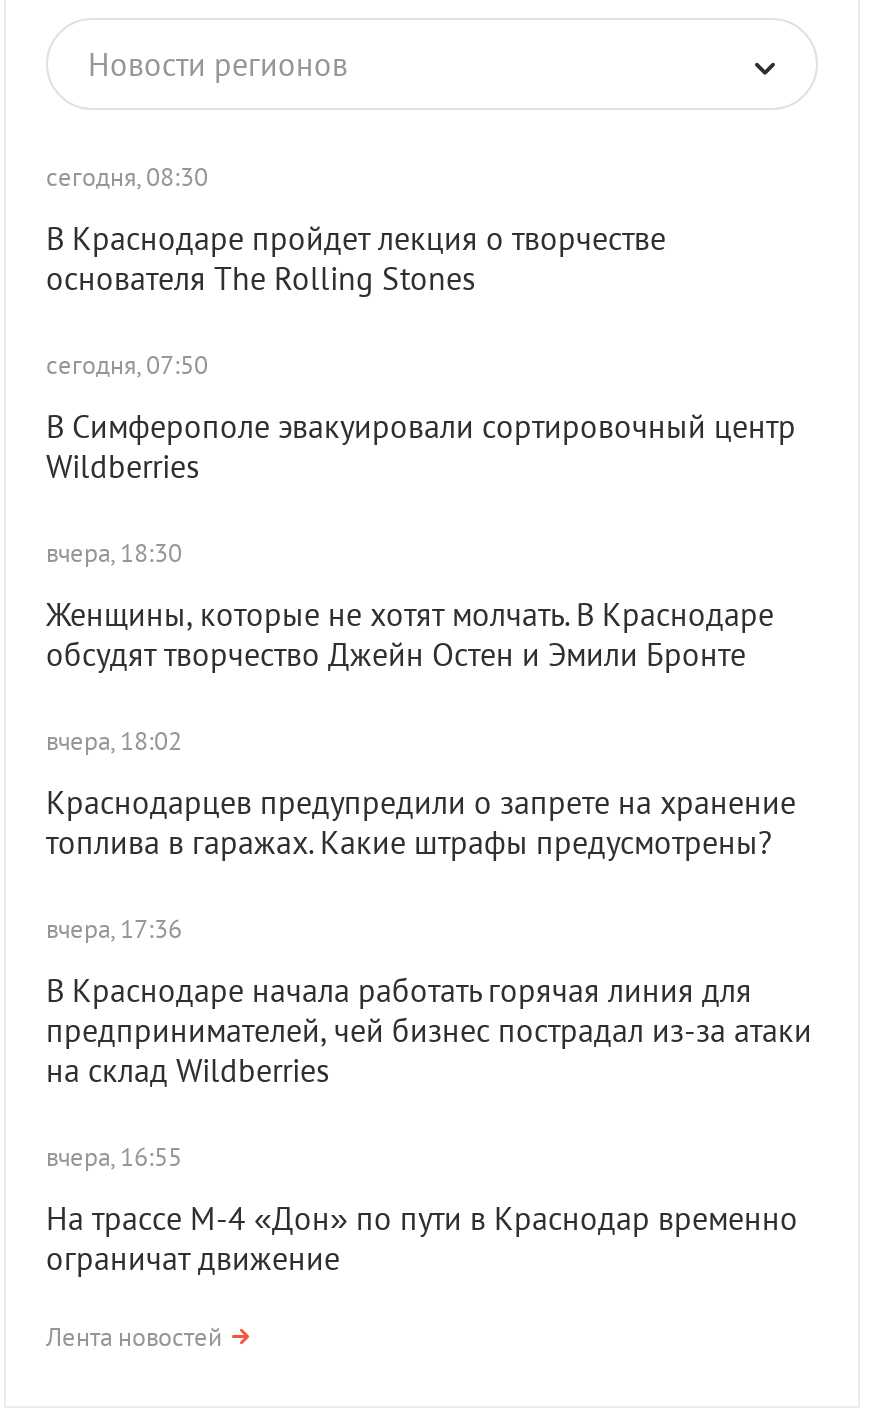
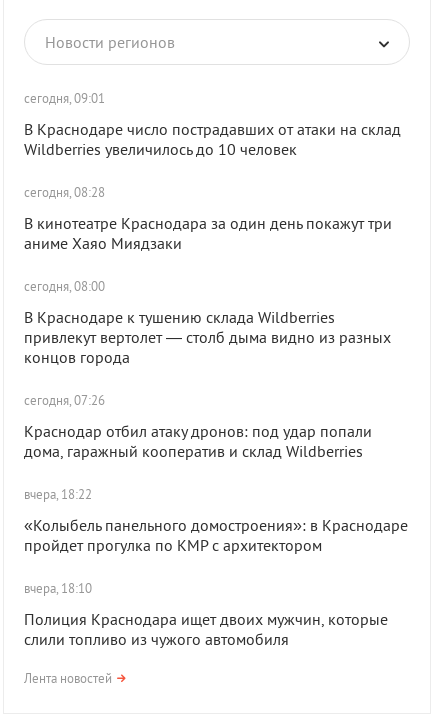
[46,160,208,194] сегодня, 08:30 -> [24,90,105,107] сегодня, 09:01
[46,218,666,298] В Краснодаре пройдет лекция о творчестве | основателя The Rolling Stones -> [24,119,401,159] В Краснодаре число пострадавших от атаки на склад | Wildberries увеличилось до 10 человек
[46,348,208,382] сегодня, 07:50 -> [24,184,105,201] сегодня, 08:28
[46,406,796,486] В Симферополе эвакуировали сортировочный центр | Wildberries -> [24,213,392,253] В кинотеатре Краснодара за один день покажут три | аниме Хаяо Миядзаки
[46,536,182,570] вчера, 18:30 -> [24,278,105,295] сегодня, 08:00
[46,594,774,674] Женщины, которые не хотят молчать. В Краснодаре | обсудят творчество Джейн Остен и Эмили Бронте -> [24,307,391,367] В Краснодаре к тушению склада Wildberries | привлекут вертолет — столб дыма видно из разных | концов города
[46,724,182,758] вчера, 18:02 -> [24,392,105,409] сегодня, 07:26
[46,782,796,862] Краснодарцев предупредили о запрете на хранение | топлива в гаражах. Какие штрафы предусмотрены? -> [24,421,372,461] Краснодар отбил атаку дронов: под удар попали | дома, гаражный кооператив и склад Wildberries
[46,912,182,946] вчера, 17:36 -> [24,486,92,503] вчера, 18:22
[46,970,812,1090] В Краснодаре начала работать горячая линия для | предпринимателей, чей бизнес пострадал из-за атаки | на склад Wildberries -> [24,515,408,555] «Колыбель панельного домостроения»: в Краснодаре | пройдет прогулка по КМР с архитектором
[46,1140,182,1174] вчера, 16:55 -> [24,580,92,597] вчера, 18:10
[46,1198,798,1278] На трассе М-4 «Дон» по пути в Краснодар временно | ограничат движение -> [24,609,388,649] Полиция Краснодара ищет двоих мужчин, которые | слили топливо из чужого автомобиля

